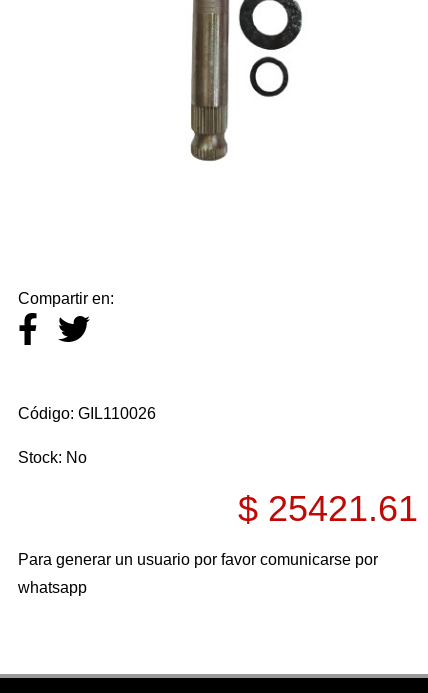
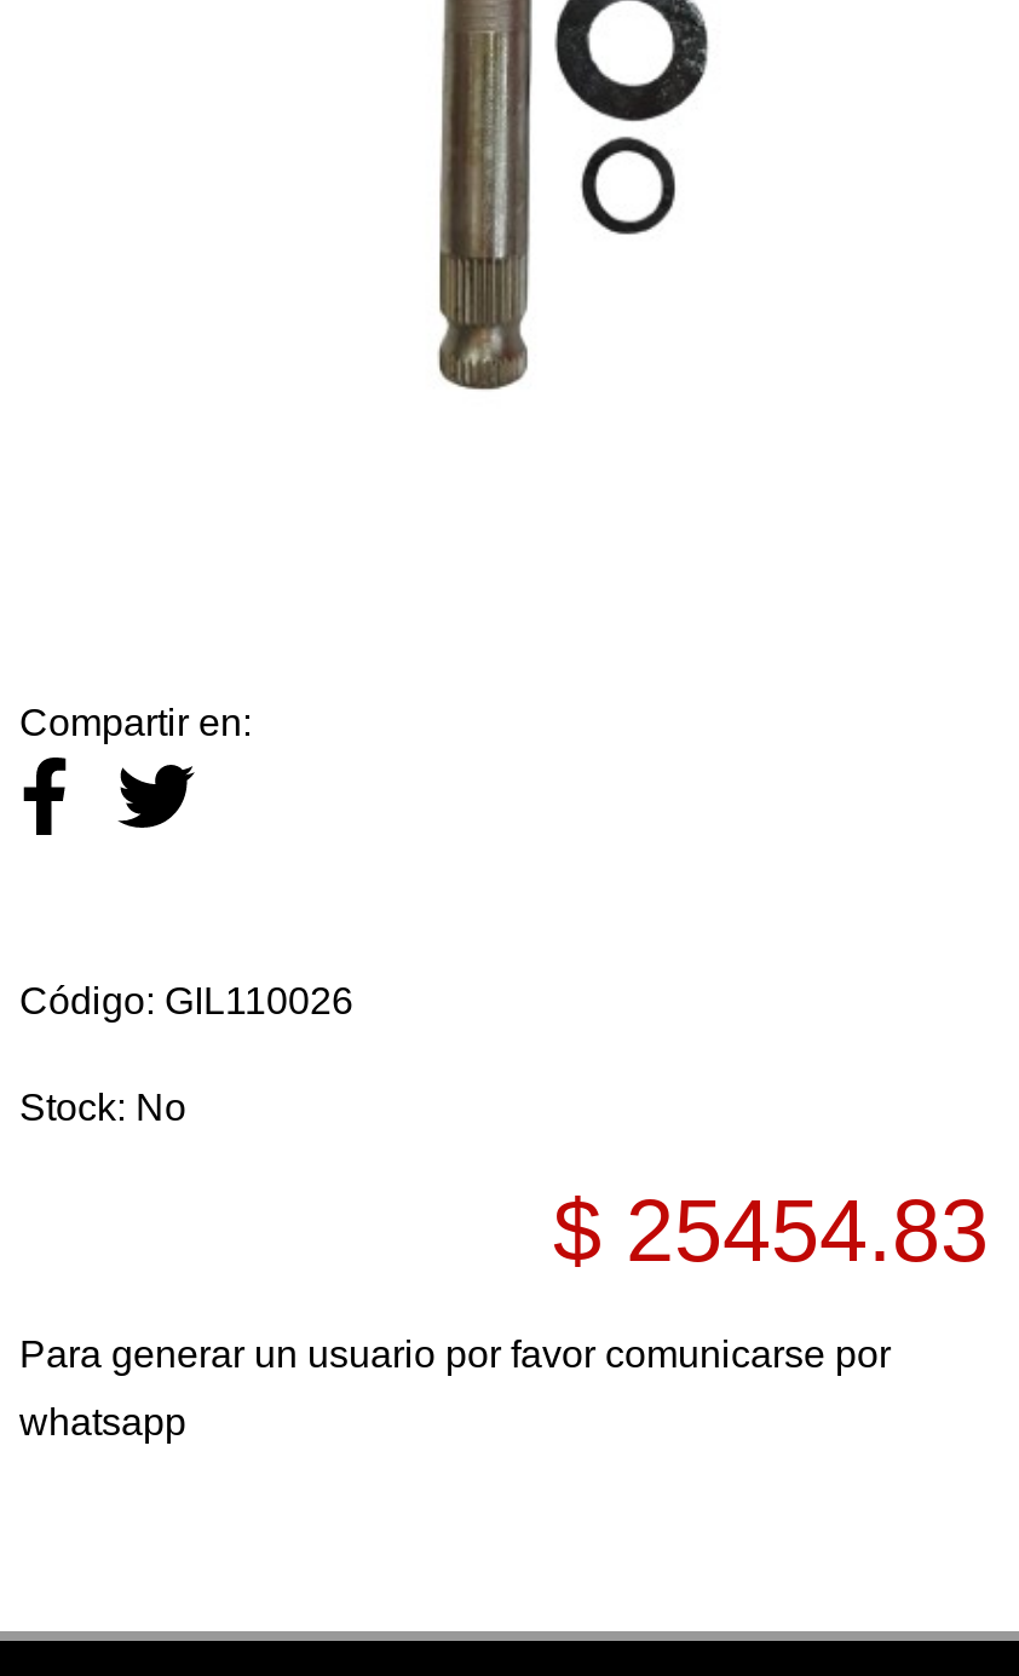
[238,488,418,529] $ 25421.61 -> [553,1180,989,1280] $ 25454.83

